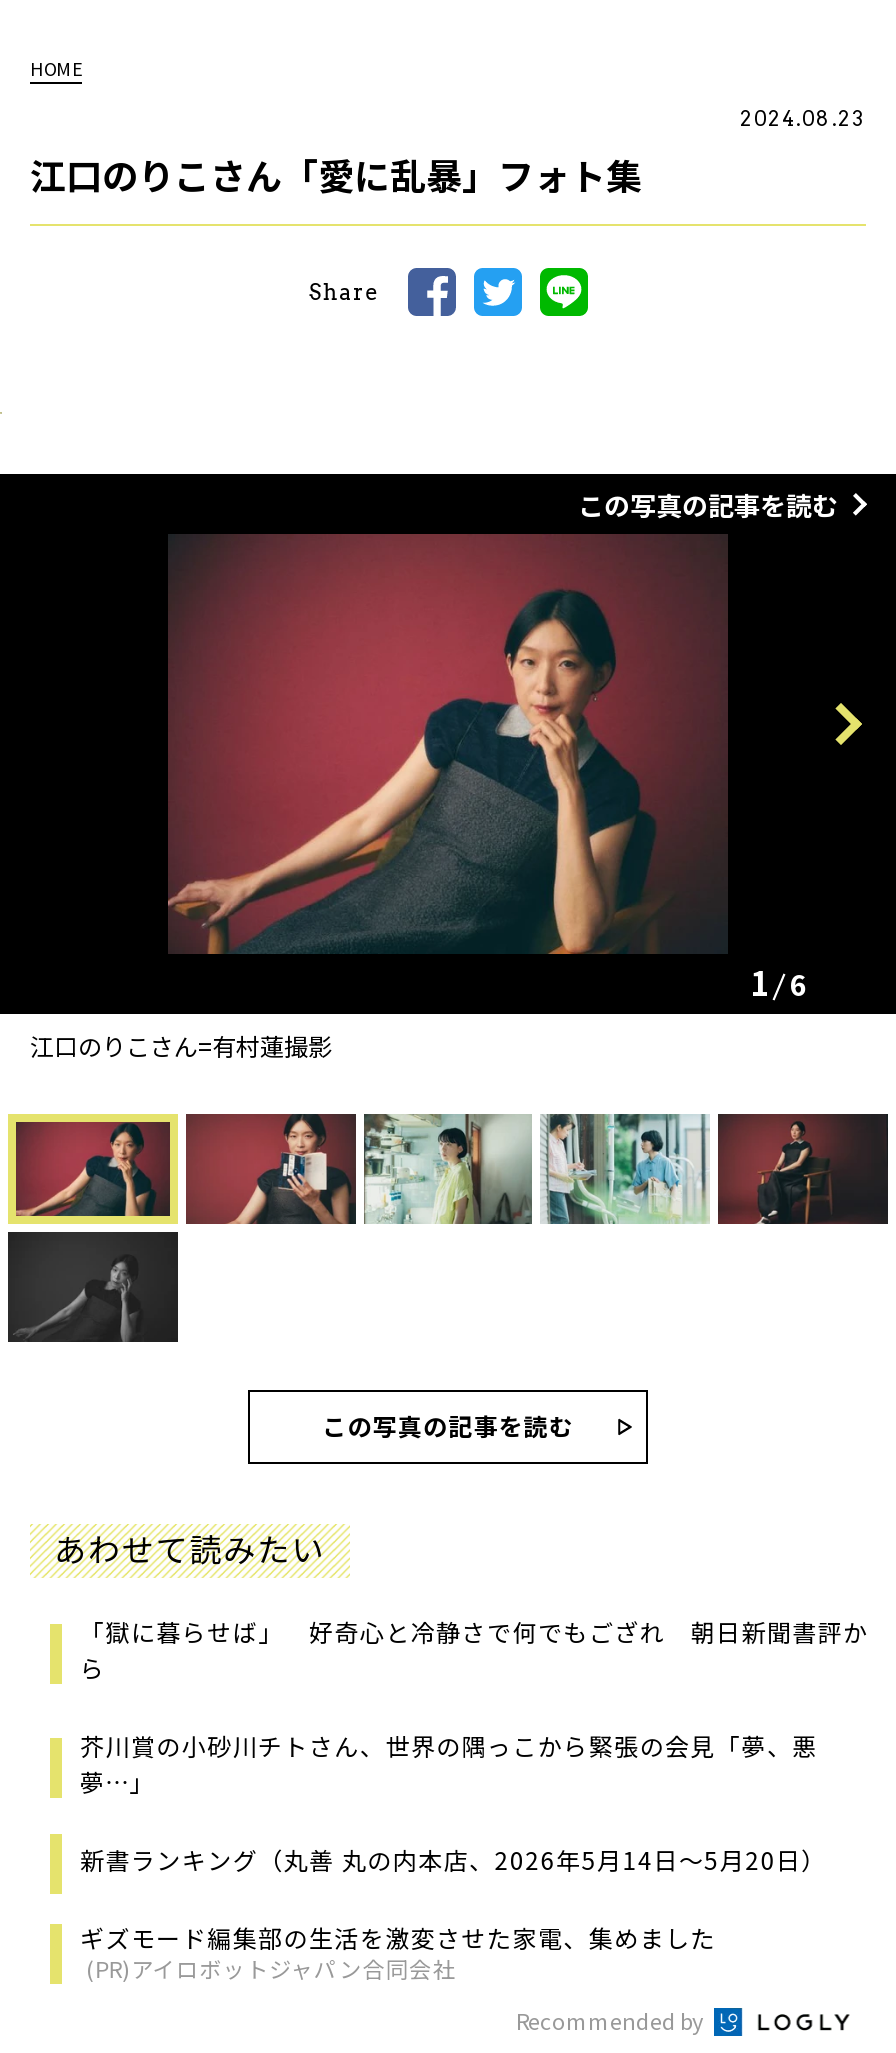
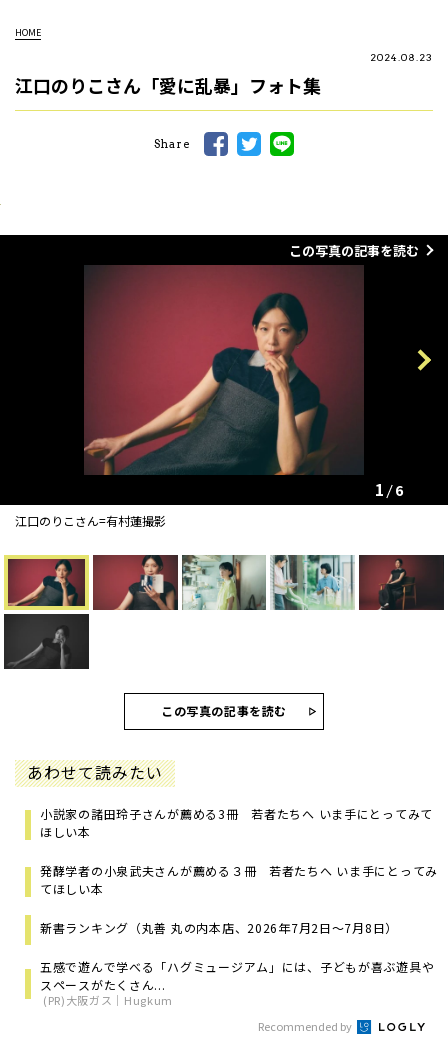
[80,1614,869,1684] 「獄に暮らせば」 好奇心と冷静さで何でもござれ 朝日新聞書評か | ら -> [40,805,433,840] 小説家の諸田玲子さんが薦める3冊 若者たちへ いま手にとってみて | ほしい本
[80,1728,818,1798] 芥川賞の小砂川チトさん、世界の隅っこから緊張の会見「夢、悪 | 夢…」 -> [40,862,438,897] 発酵学者の小泉武夫さんが薦める３冊 若者たちへ いま手にとってみ | てほしい本
[80,1842,827,1876] 新書ランキング（丸善 丸の内本店、2026年5月14日～5月20日） -> [40,919,398,936] 新書ランキング（丸善 丸の内本店、2026年7月2日～7月8日）
[80,1920,716,1984] ギズモード編集部の生活を激変させた家電、集めました | (PR)アイロボットジャパン合同会社 -> [40,958,434,1008] 五感で遊んで学べる「ハグミュージアム」には、子どもが喜ぶ遊具や | スペースがたくさん... | (PR)大阪ガス｜Hugkum

